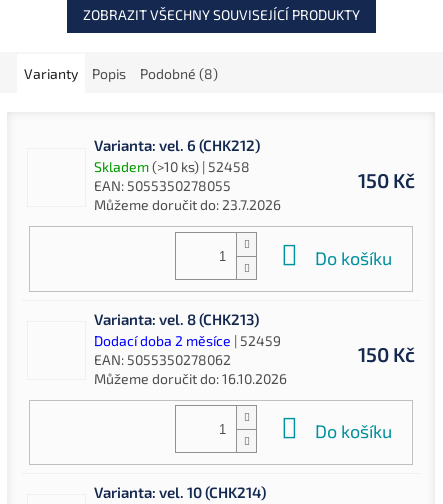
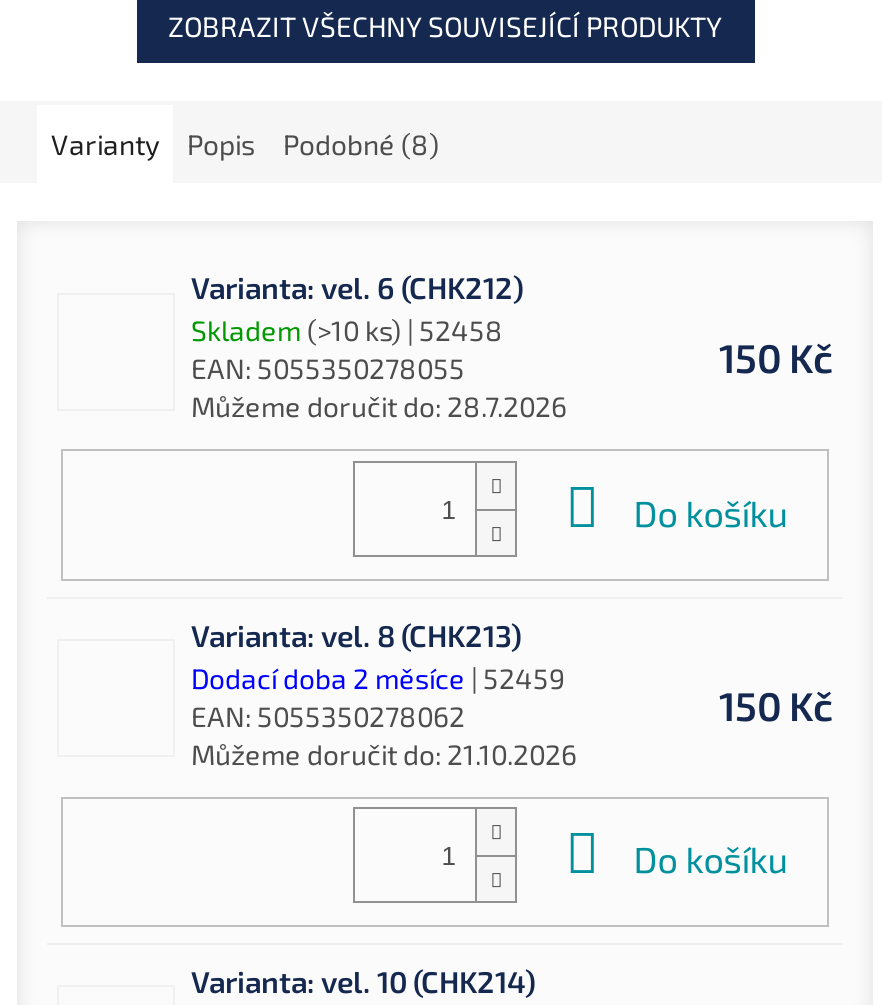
[94,196,281,213] Můžeme doručit do: 23.7.2026 -> [191,389,567,423] Můžeme doručit do: 28.7.2026
[94,369,287,386] Můžeme doručit do: 16.10.2026 -> [191,736,577,770] Můžeme doručit do: 21.10.2026

